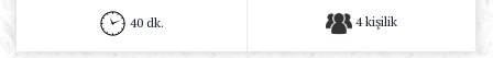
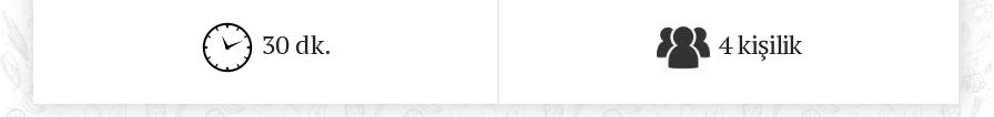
[127,14,164,30] 40 dk. -> [255,28,331,61] 30 dk.

